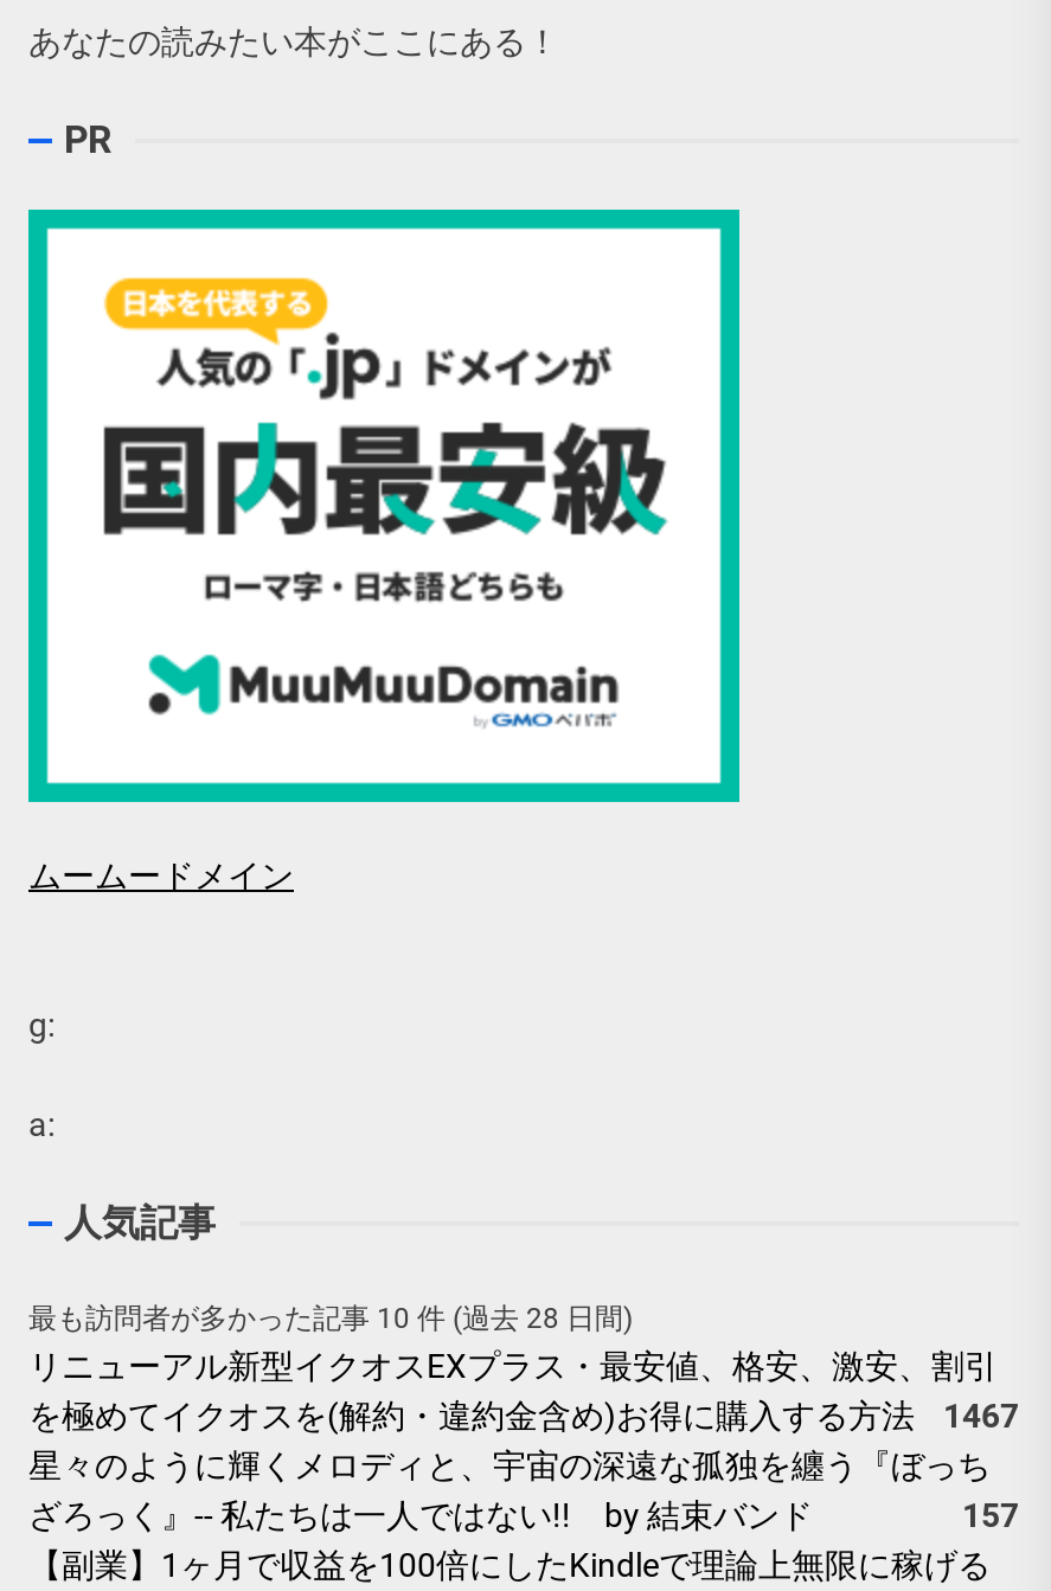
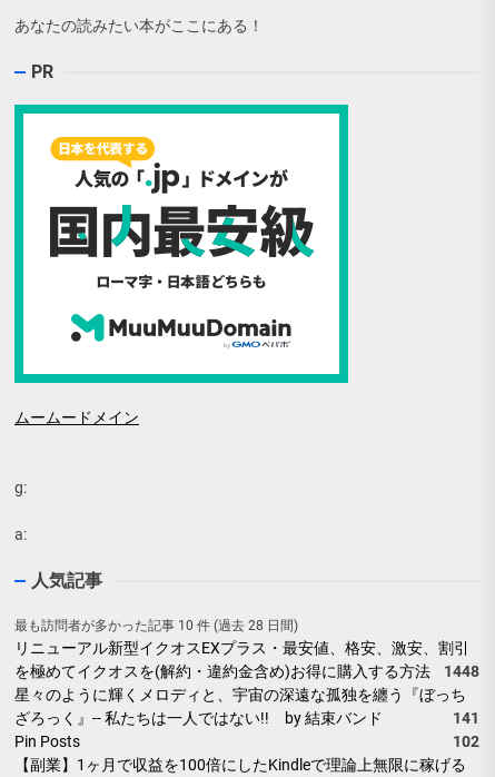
[28,1397,1019,1435] を極めてイクオスを(解約・違約金含め)お得に購入する方法 1467 -> [14,662,479,680] を極めてイクオスを(解約・違約金含め)お得に購入する方法 1448
[962,1496,1019,1534] 157 -> [14,709,479,750] 141 | Pin Posts | 102

